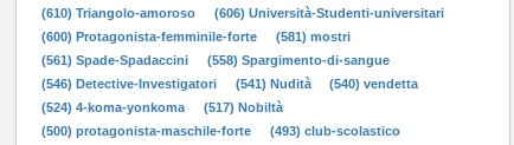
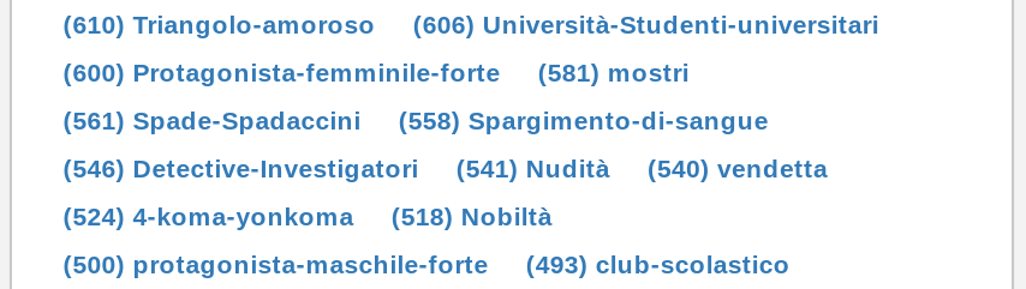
[42,100,283,115] (524) 4-koma-yonkoma (517) Nobiltà -> [63,202,552,231] (524) 4-koma-yonkoma (518) Nobiltà

